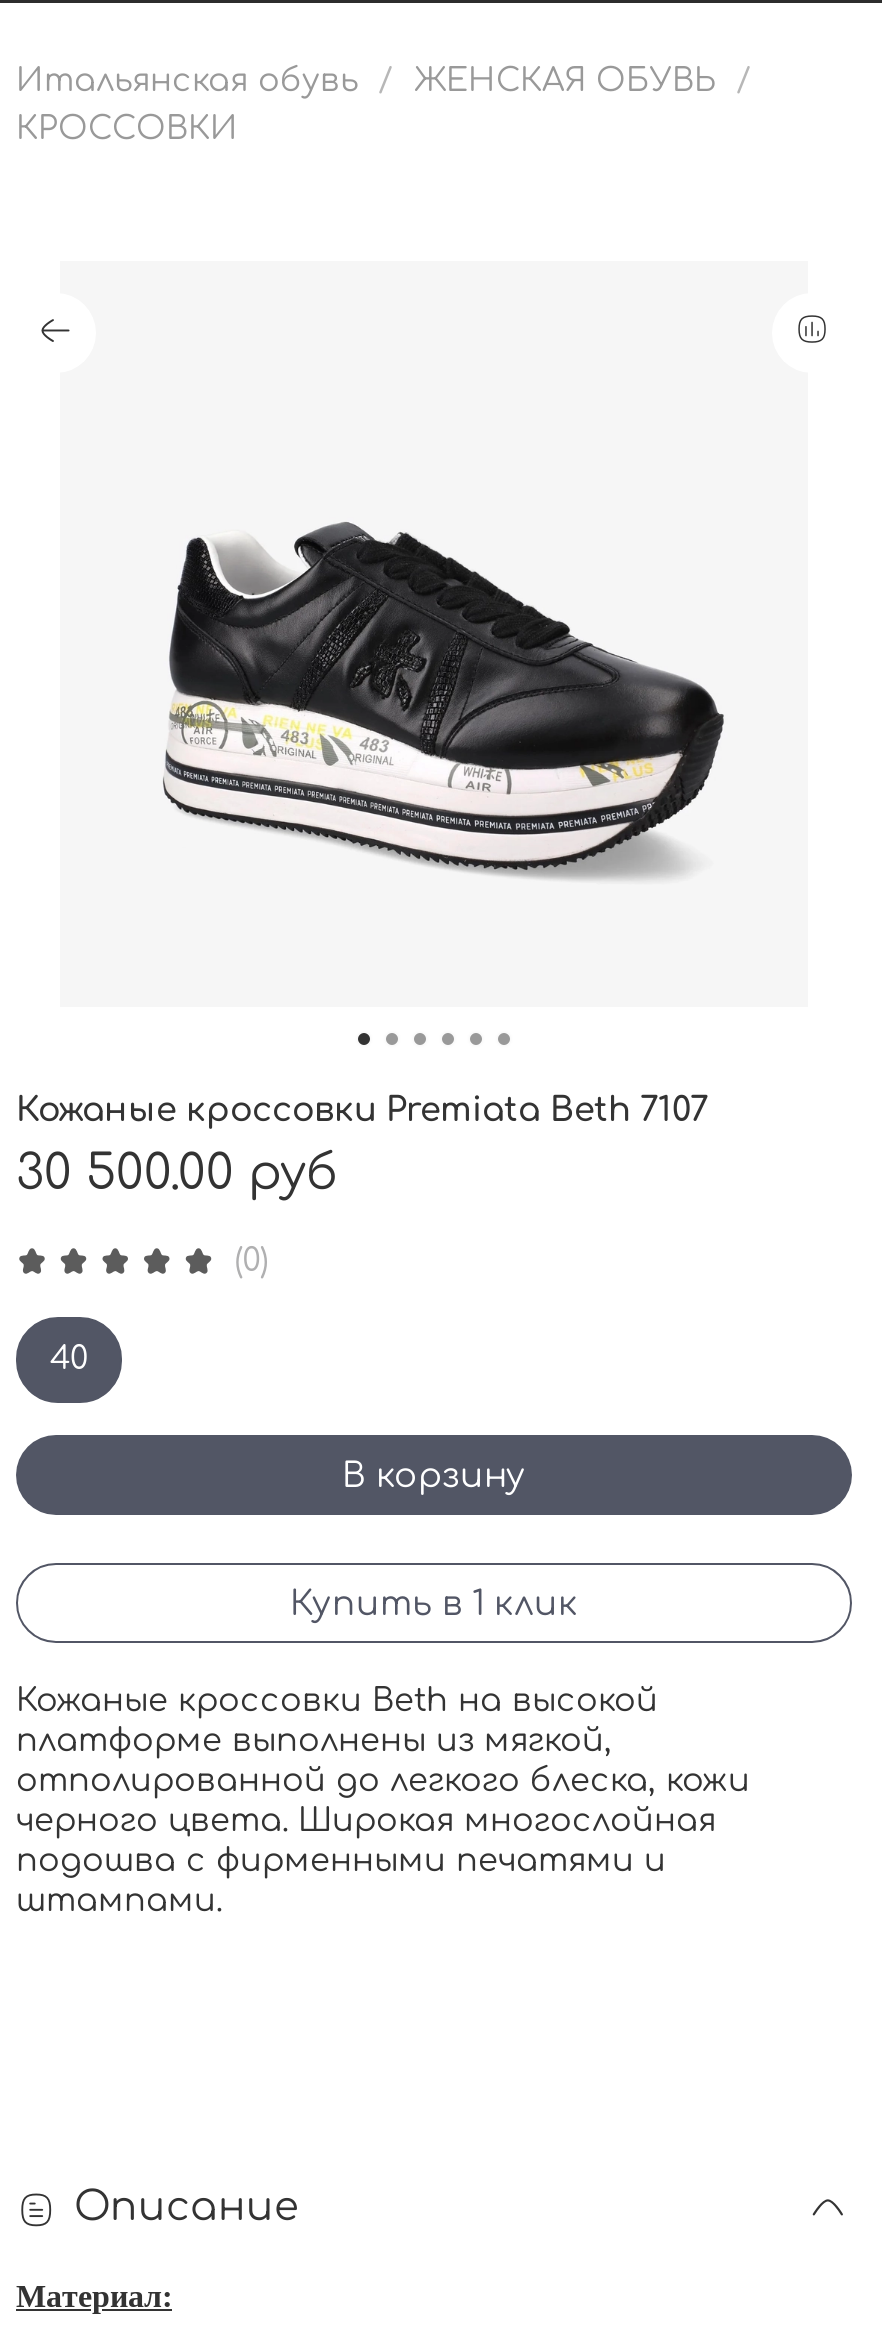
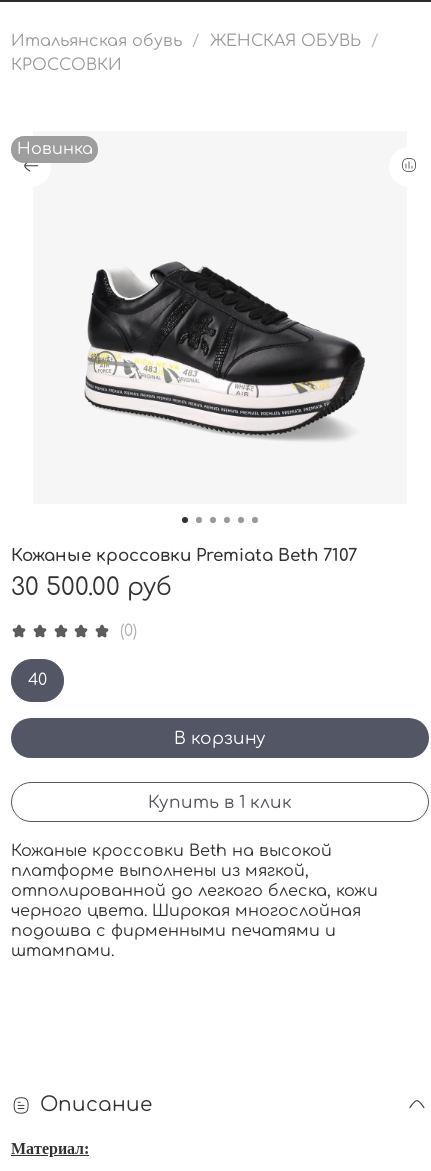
none -> [17,140,93,158] Новинка

